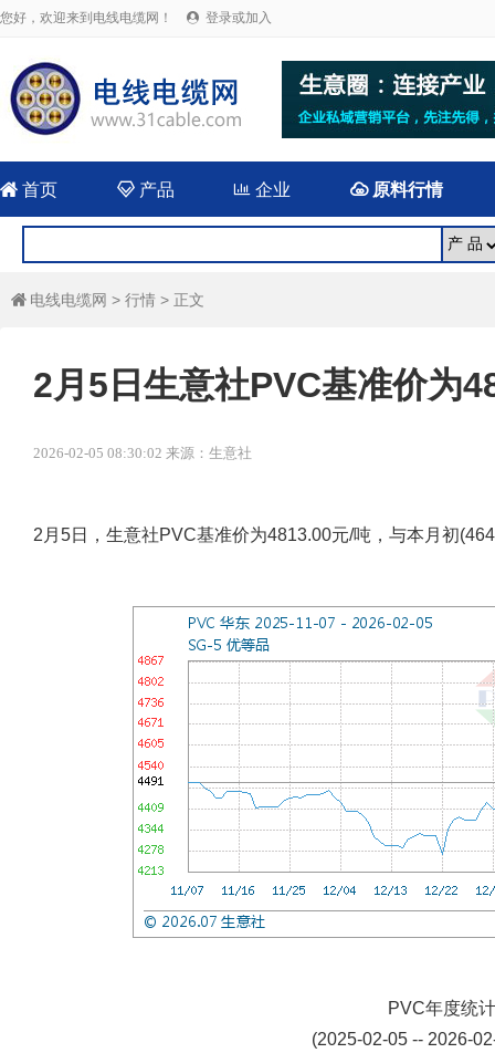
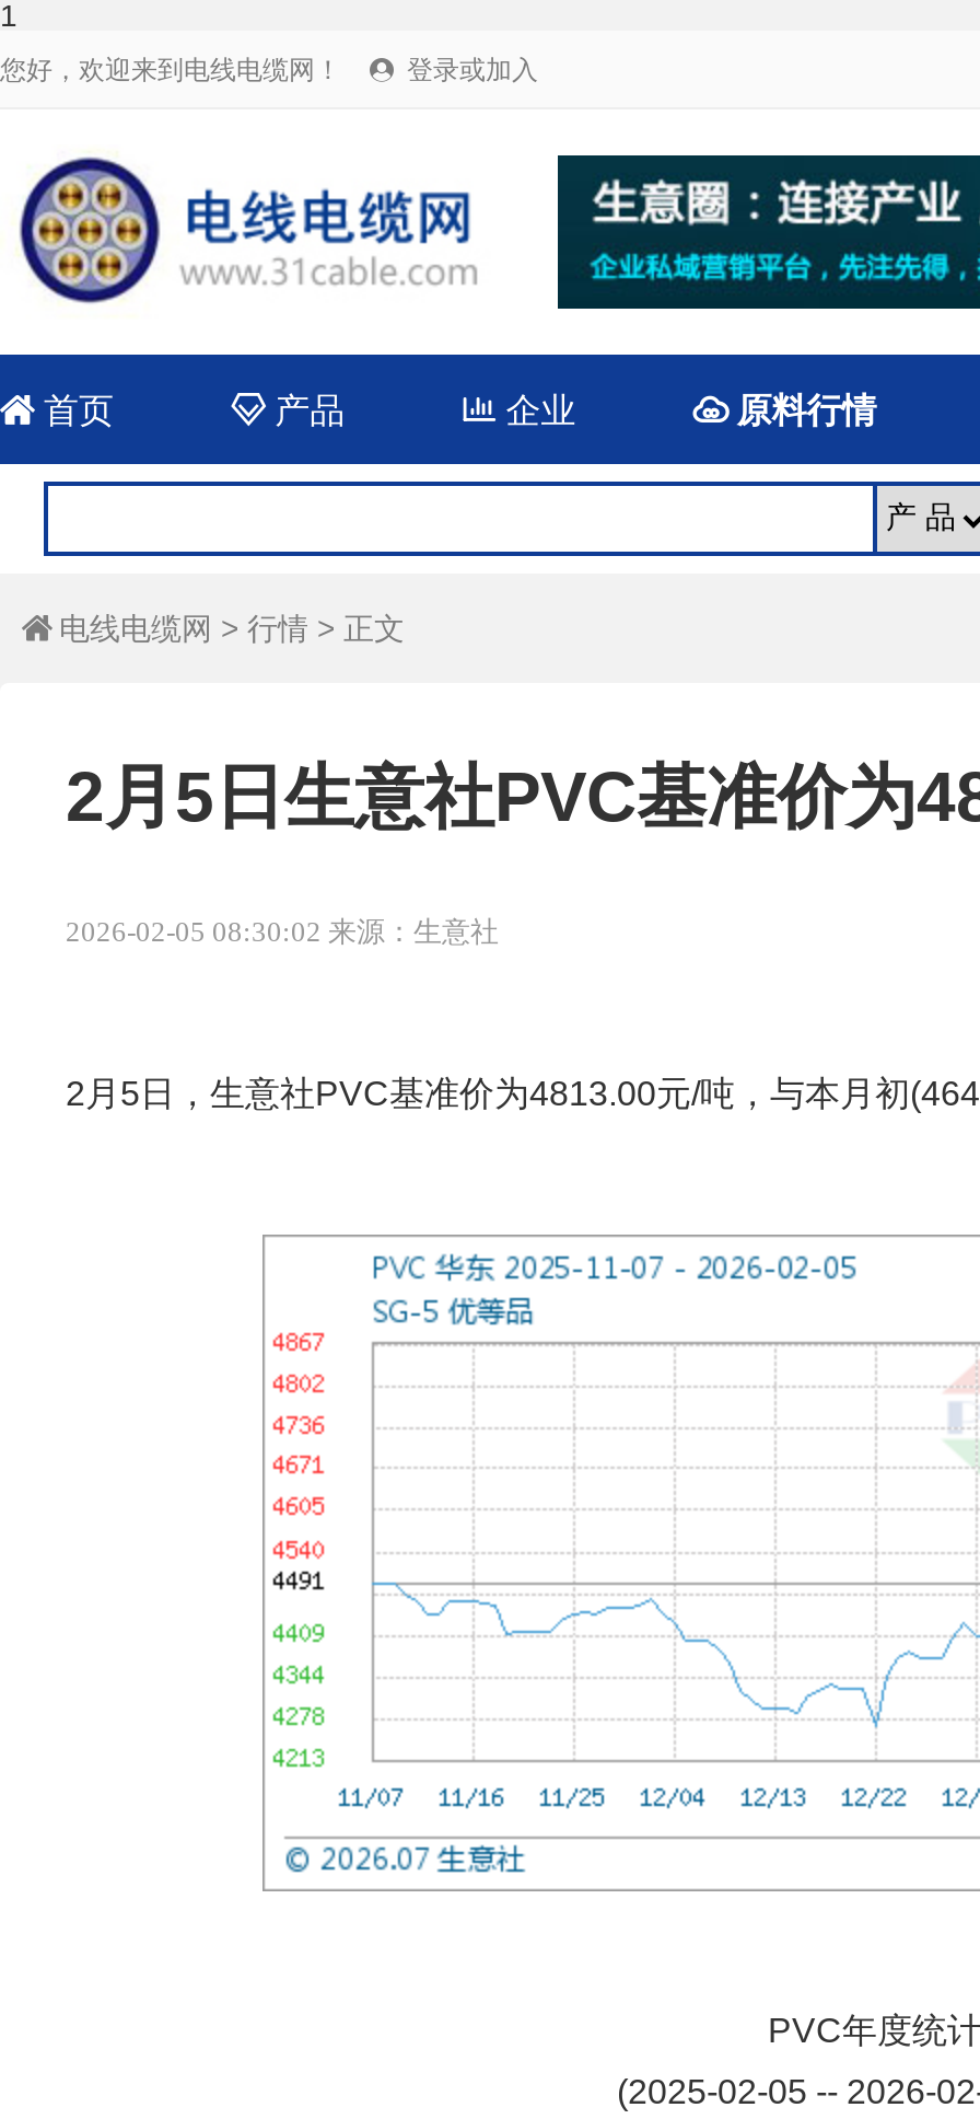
none -> [0,0,17,33] 1

